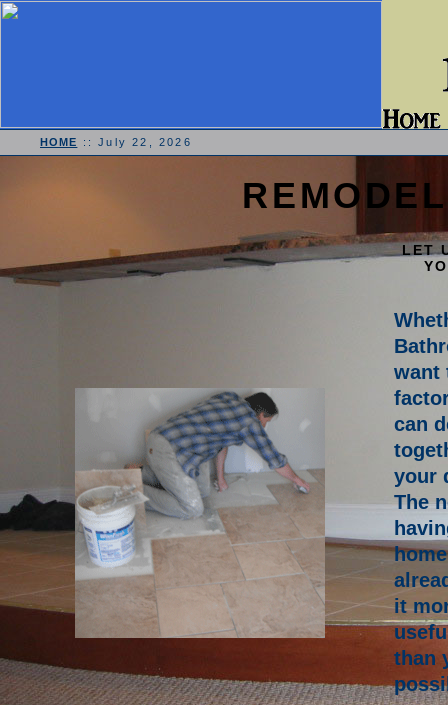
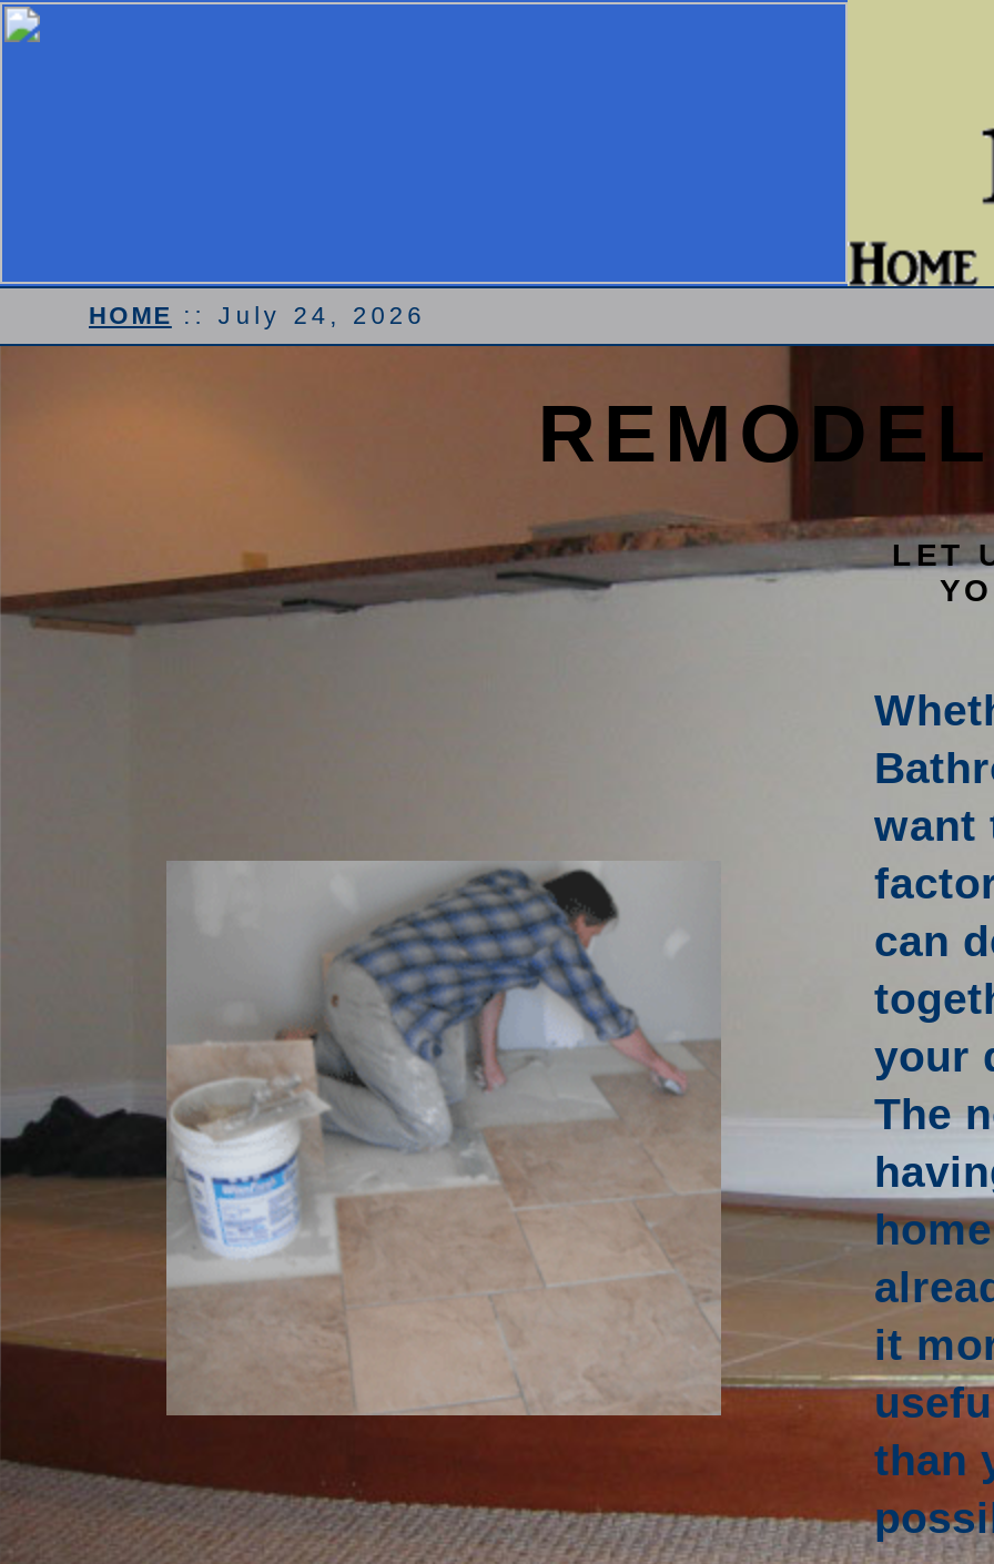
[40,136,192,148] HOME:: July 22, 2026 -> [89,302,426,328] HOME:: July 24, 2026

